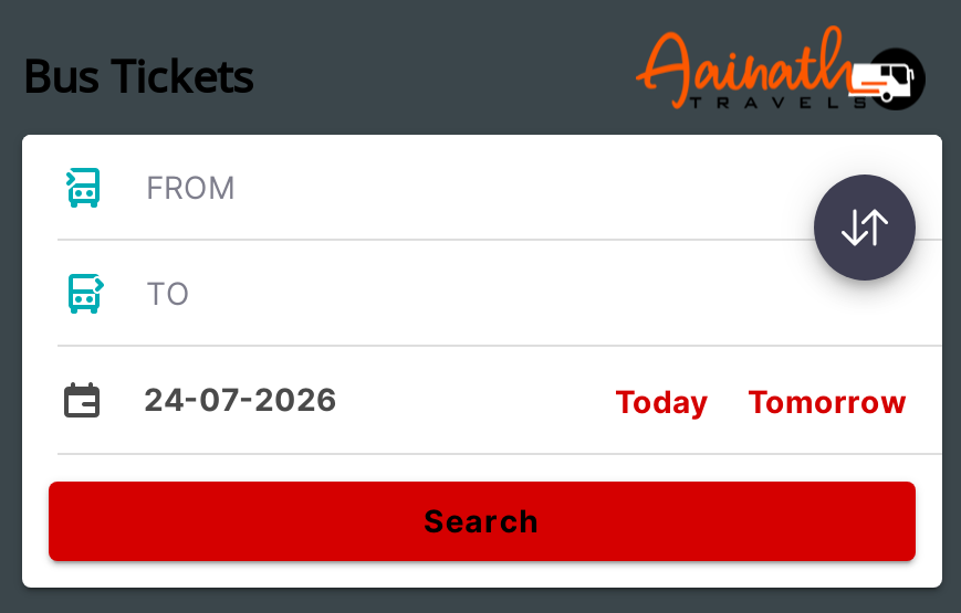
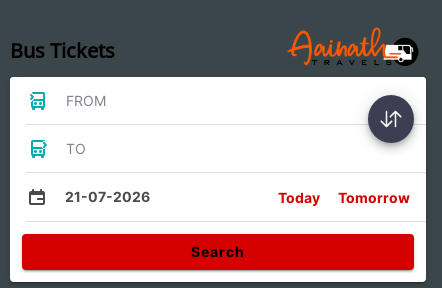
[144,380,336,418] 24-07-2026 -> [65,188,150,205] 21-07-2026

